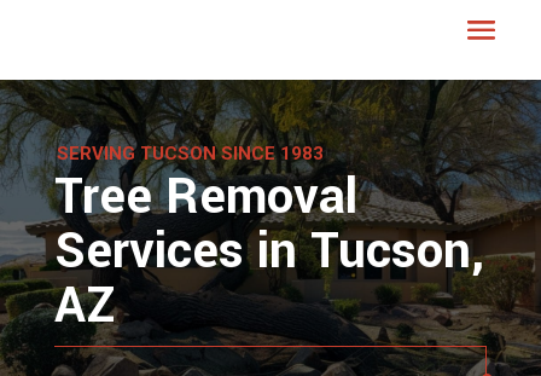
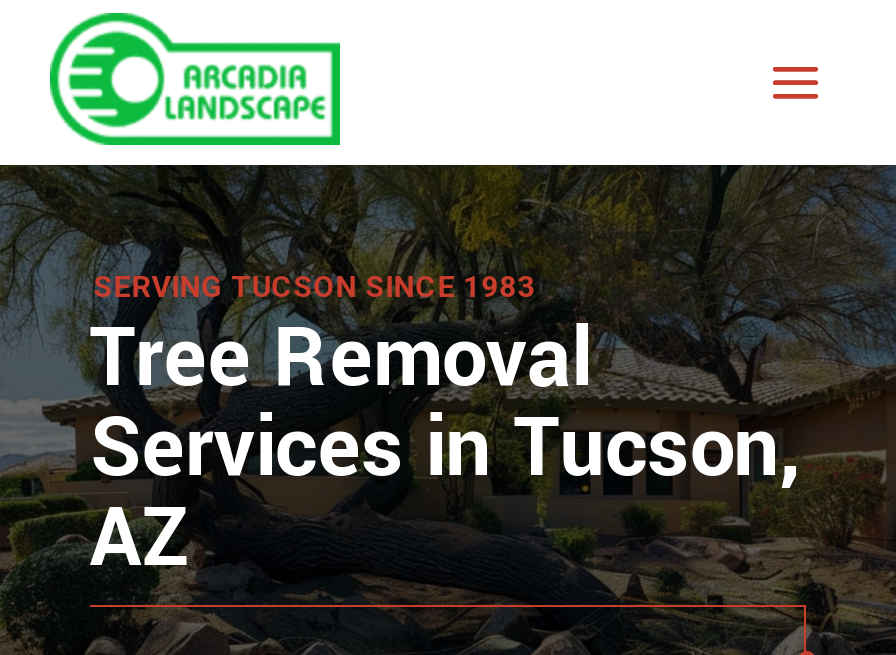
none -> [48,11,342,147] [image]

